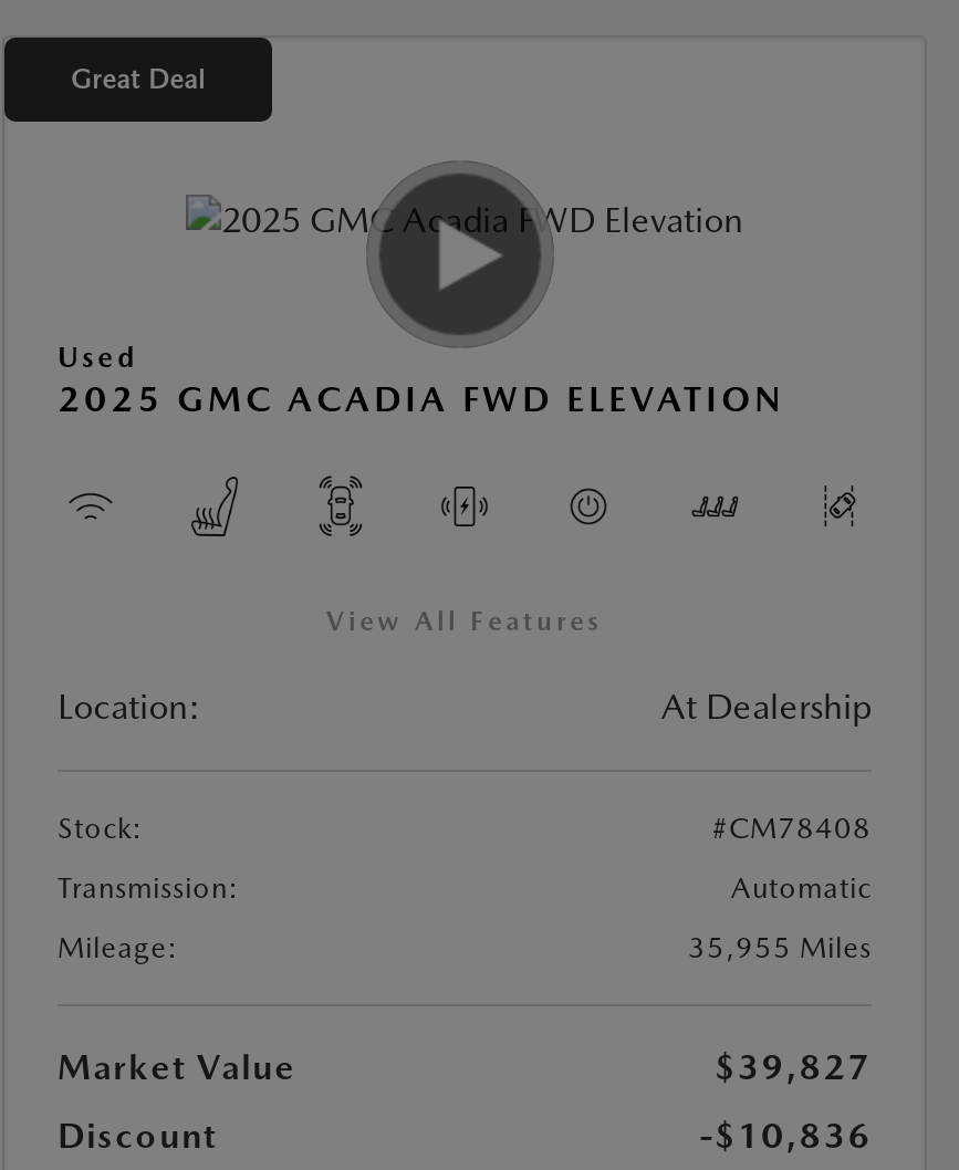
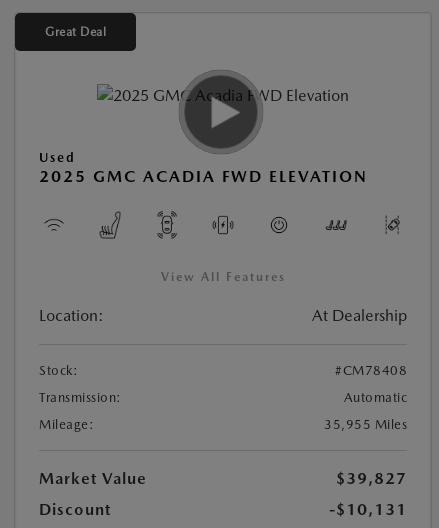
[699,1114,872,1156] -$10,836 -> [329,500,407,519] -$10,131

